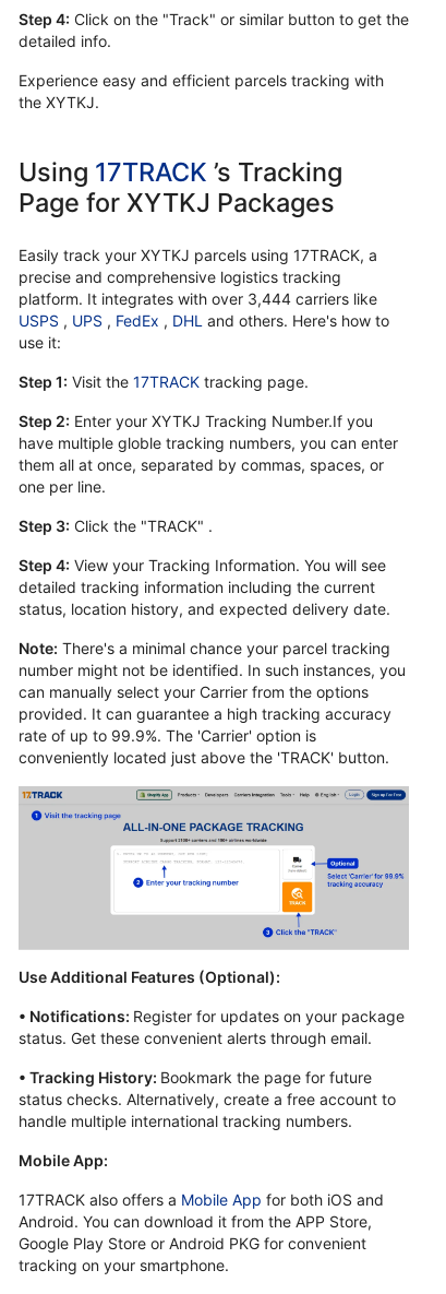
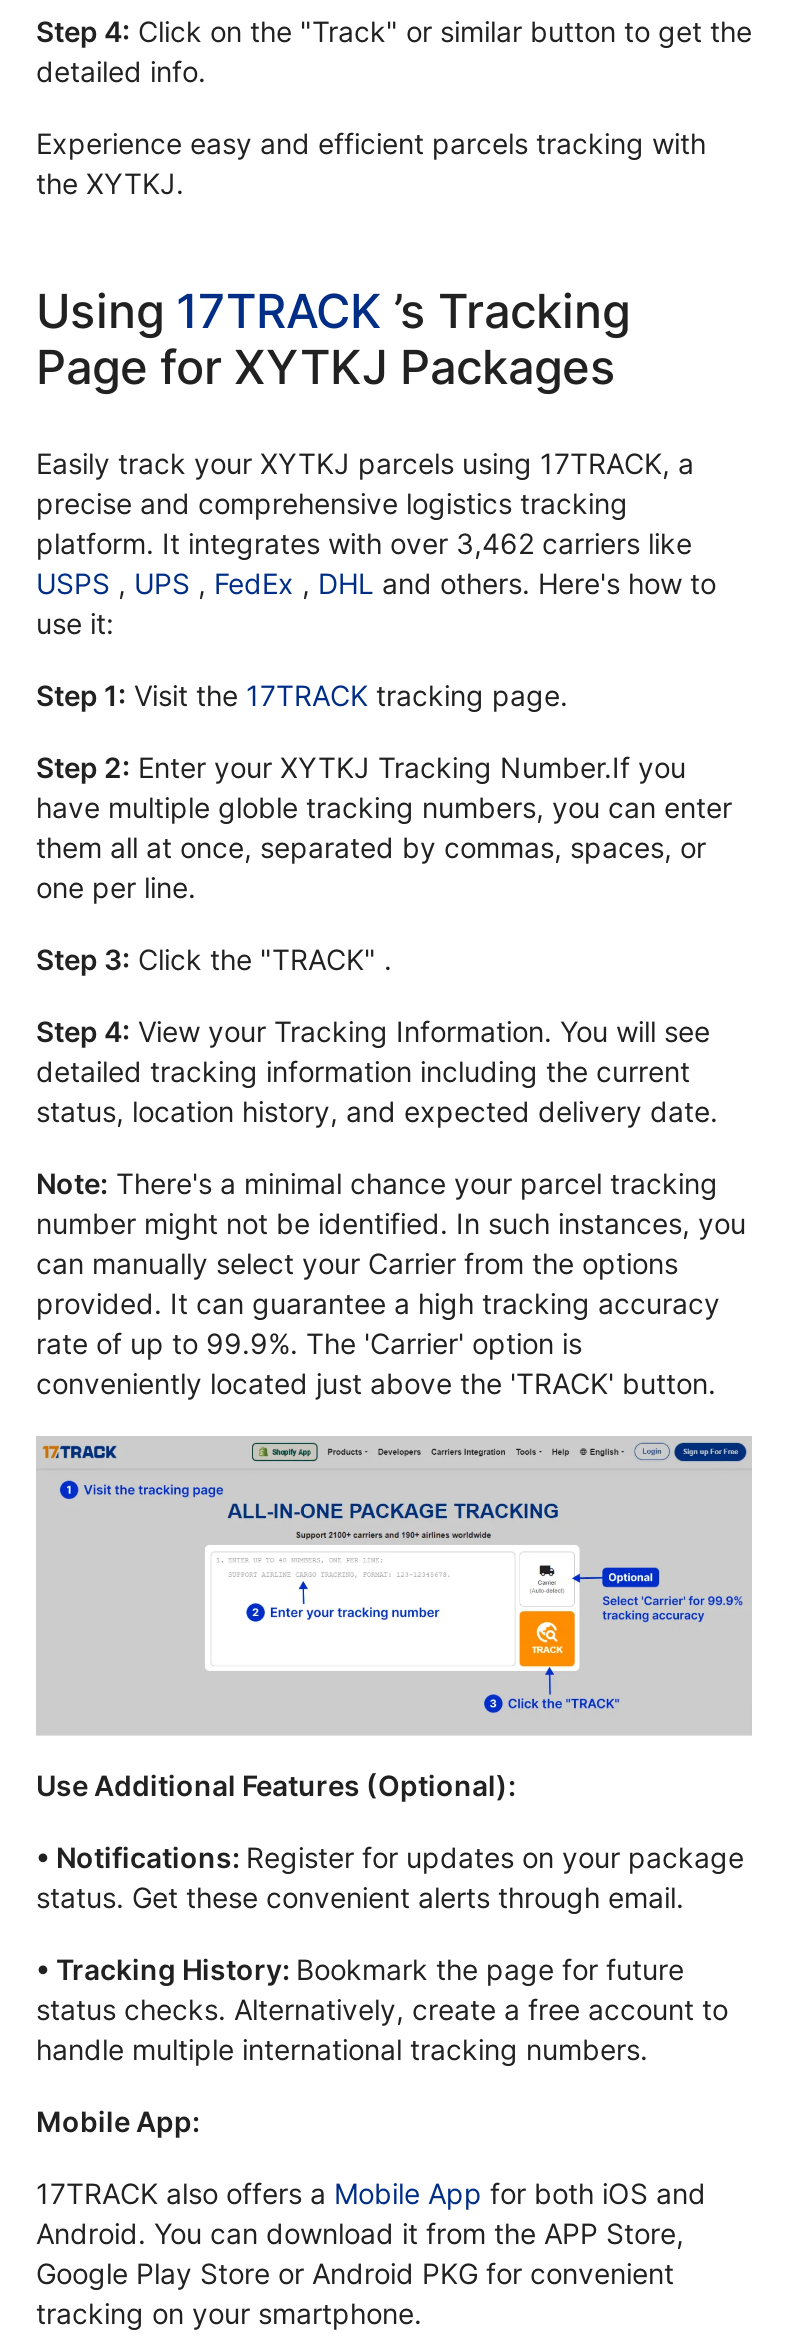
[19,289,377,308] platform. It integrates with over 3,444 carriers like -> [36,526,692,560] platform. It integrates with over 3,462 carriers like

